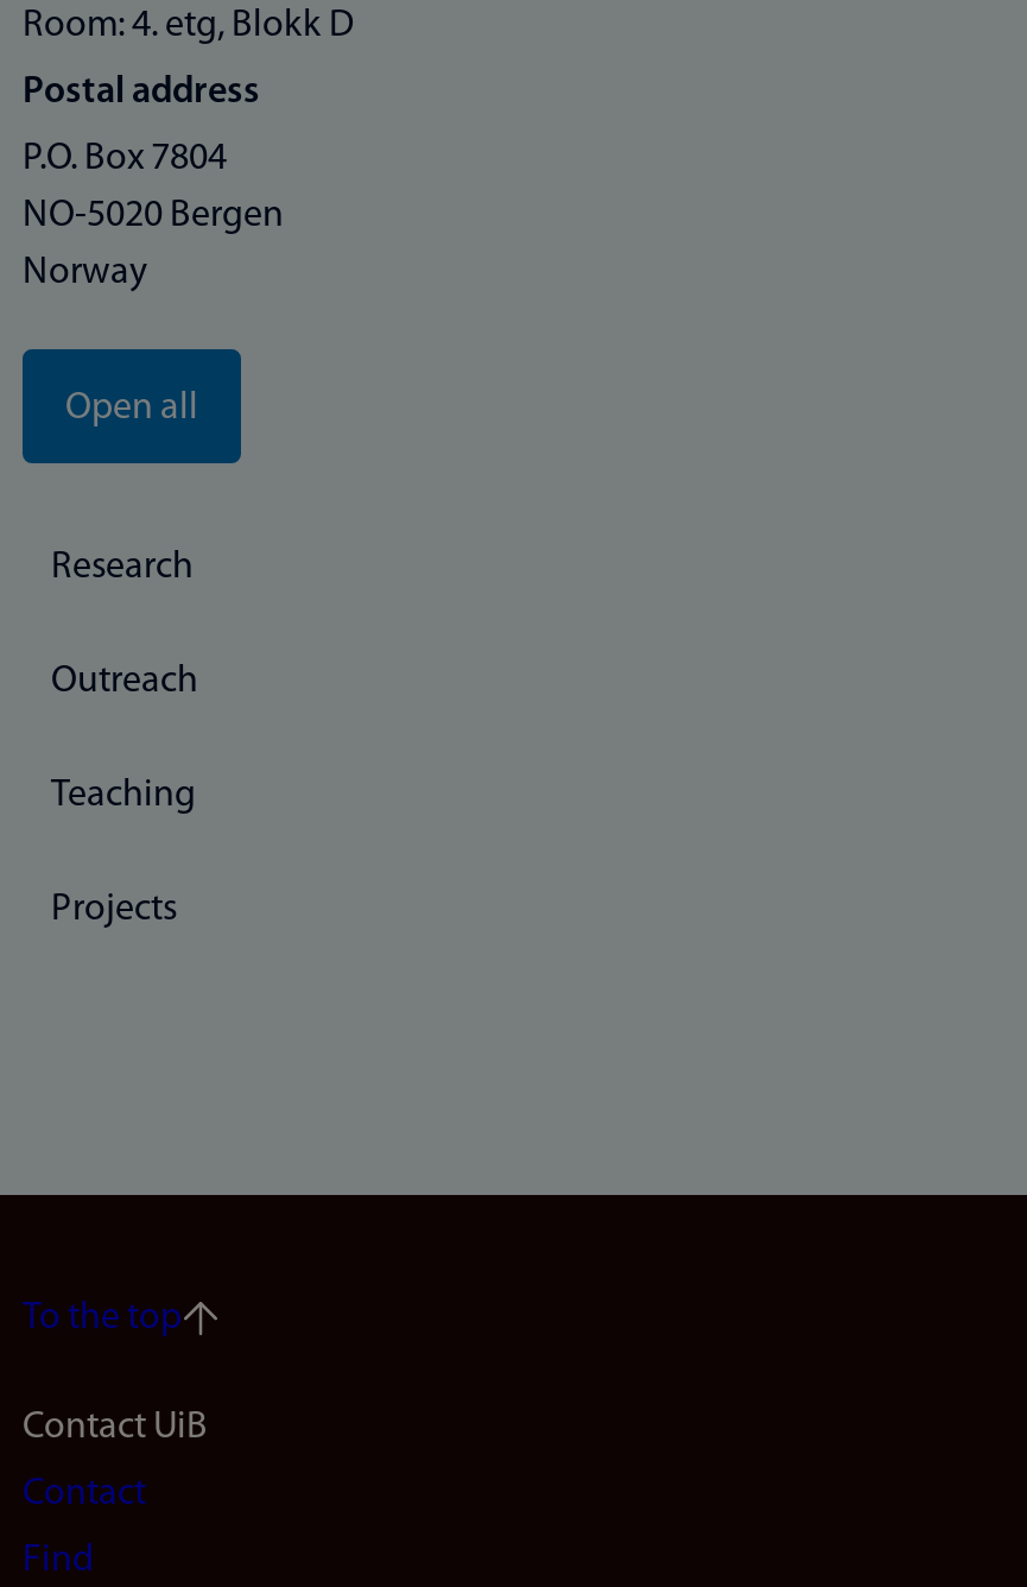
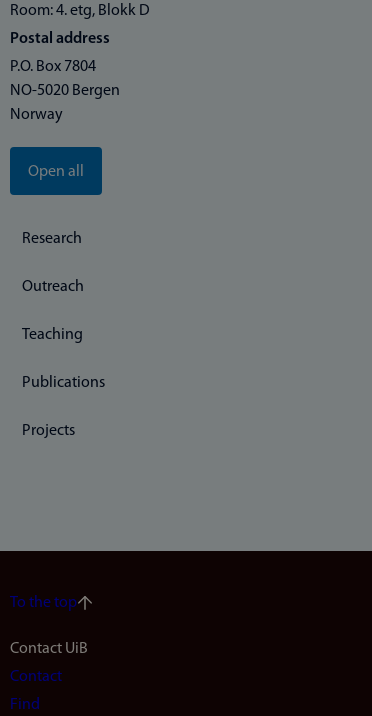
none -> [22,375,105,391] Publications

